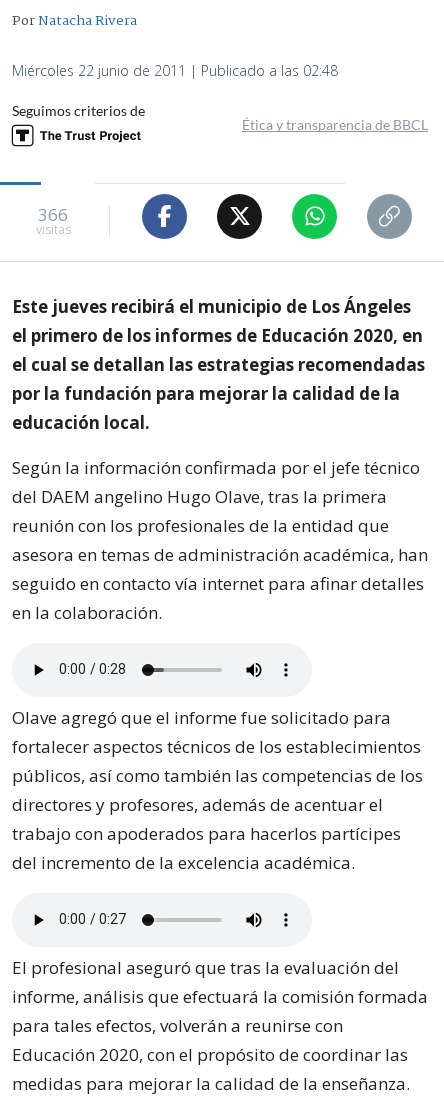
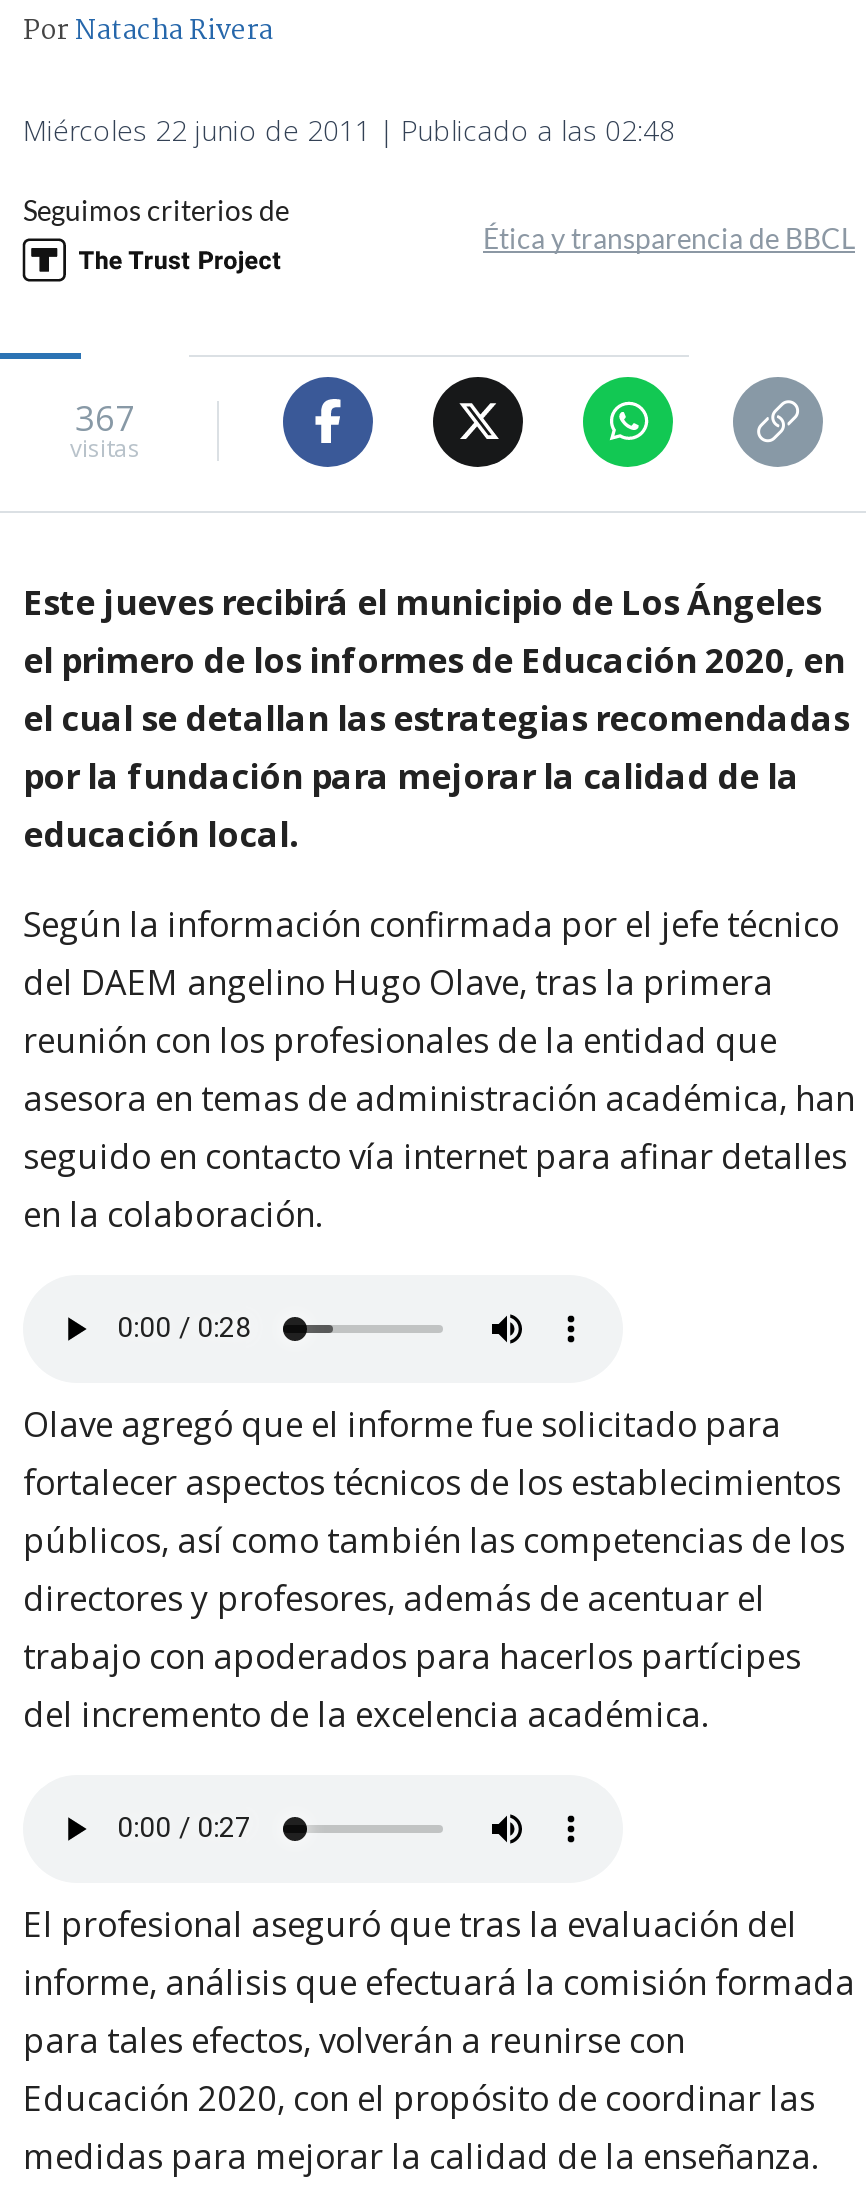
[38,203,68,226] 366 -> [75,396,135,442] 367

